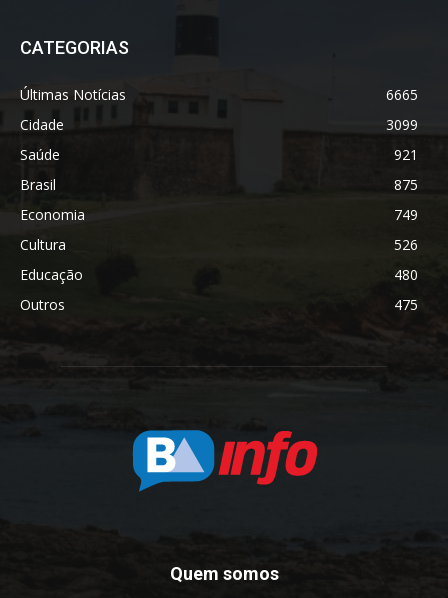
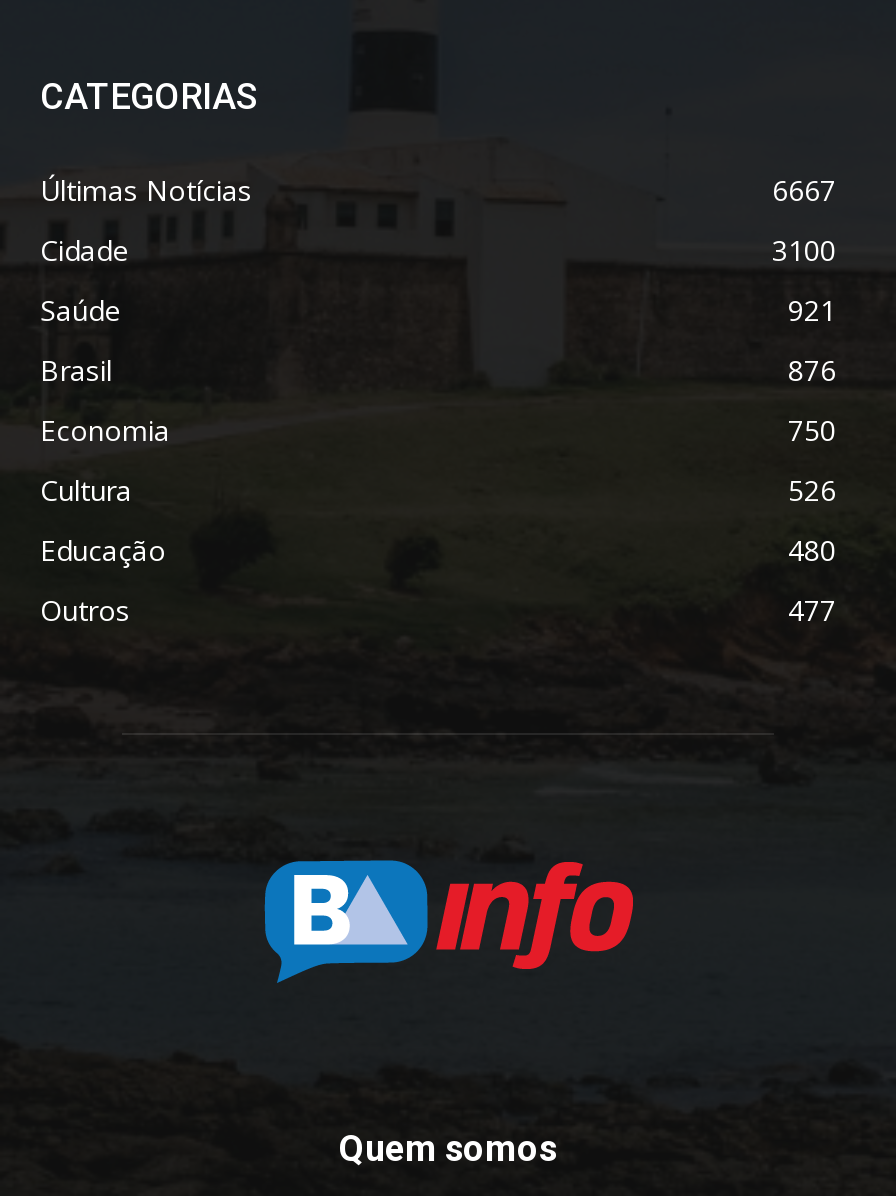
[386,85,418,104] 6665 -> [772,171,836,209] 6667
[386,115,418,134] 3099 -> [772,231,836,269] 3100
[394,175,418,194] 875 -> [788,351,836,389] 876
[394,205,418,224] 749 -> [788,411,836,449] 750
[394,295,418,314] 475 -> [788,591,836,629] 477

